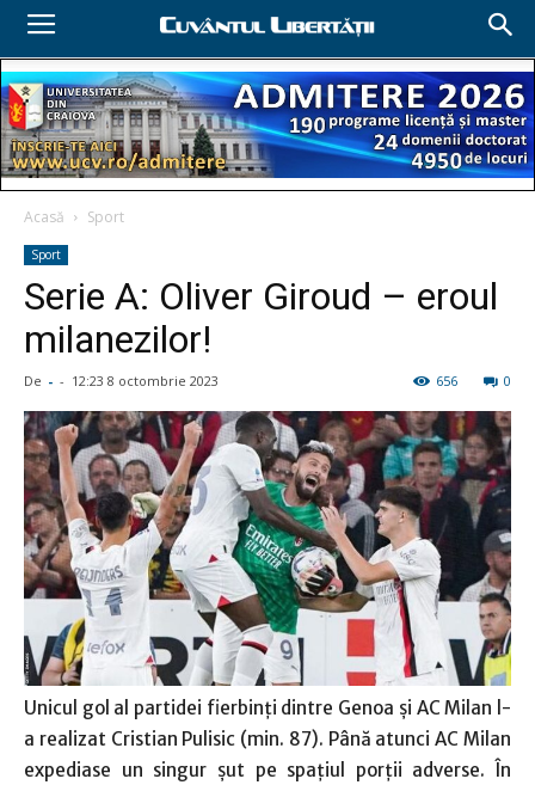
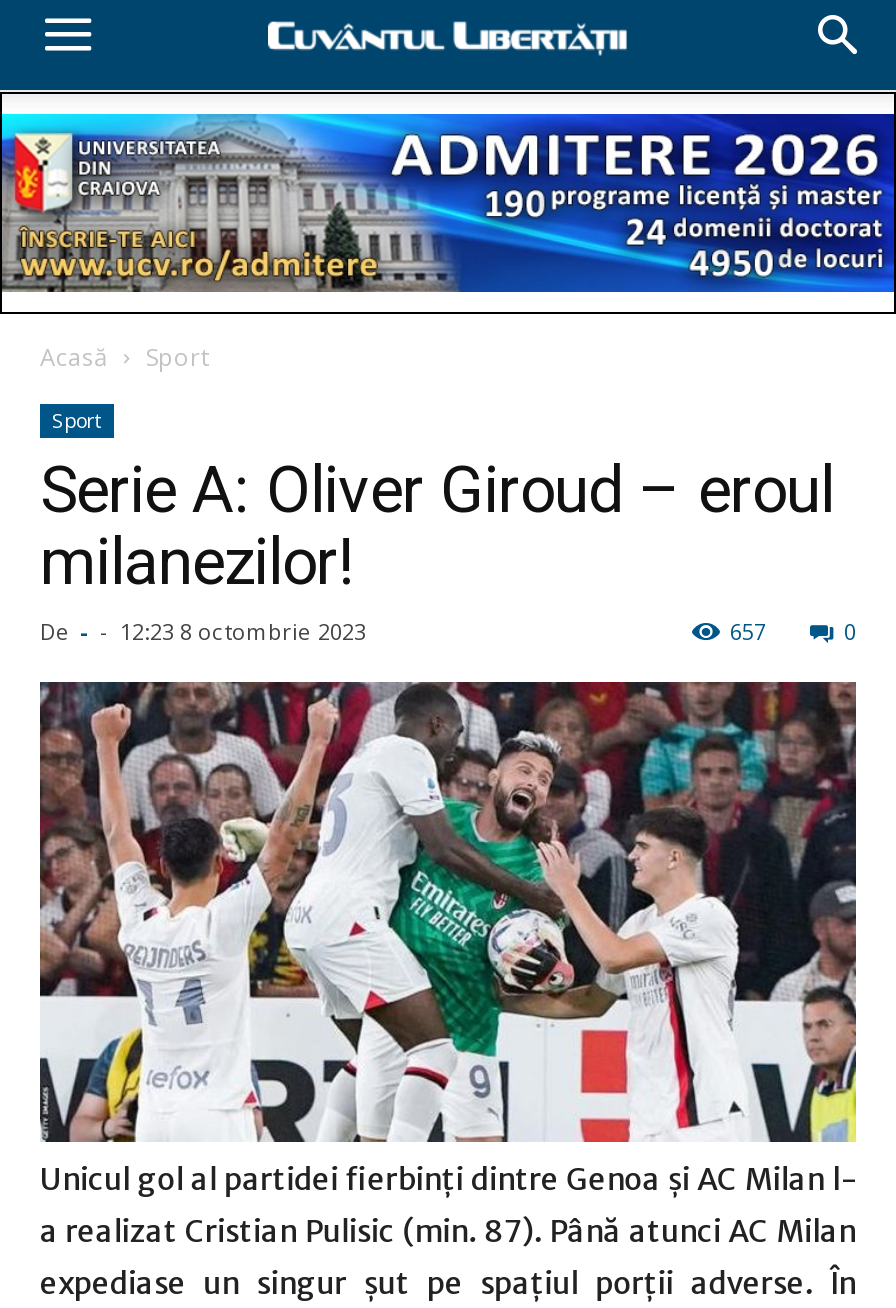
[436,372,457,390] 656 -> [730,616,766,646] 657

